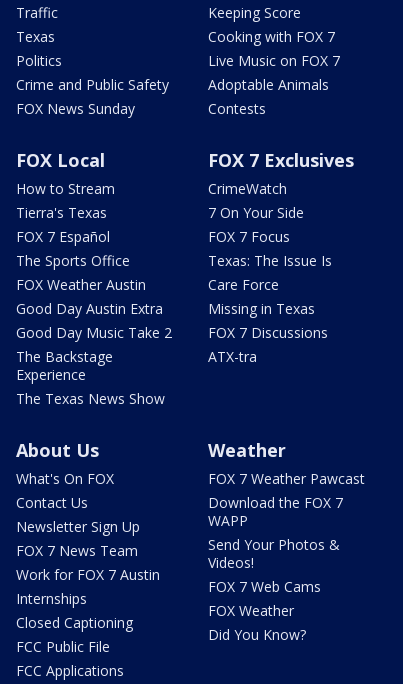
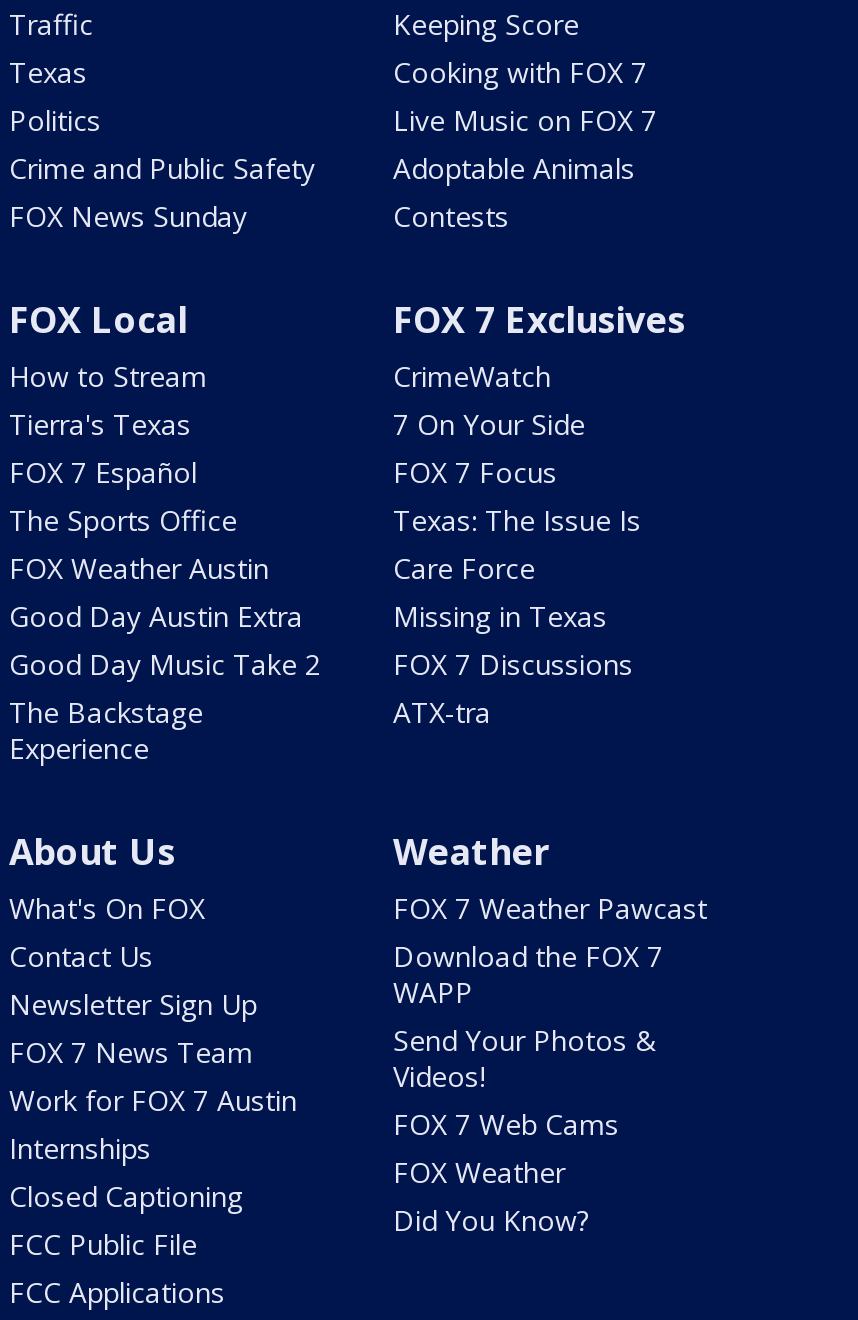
[16,389,165,408] The Texas News Show -> none

